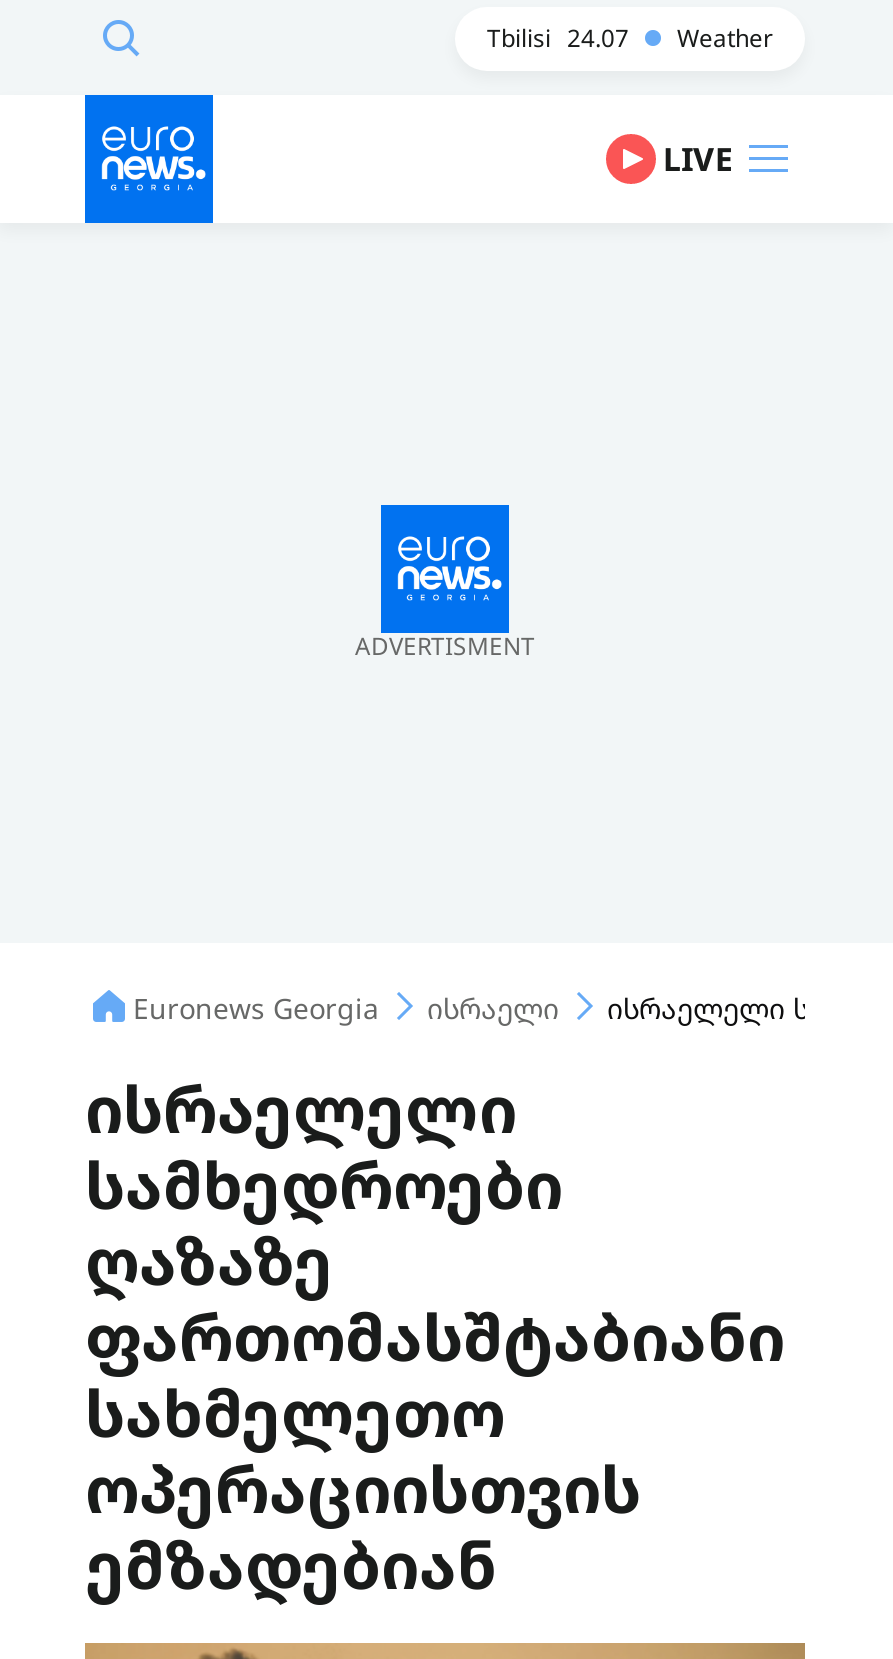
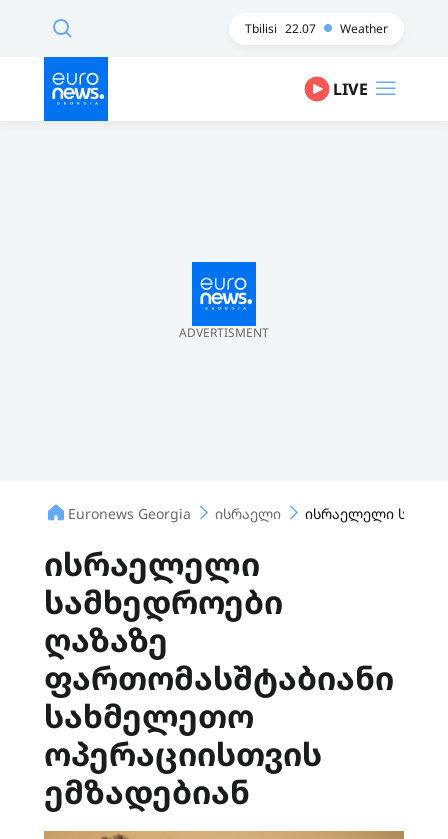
[487,21,773,55] Tbilisi 24.07 Weather -> [245,20,388,37] Tbilisi 22.07 Weather

